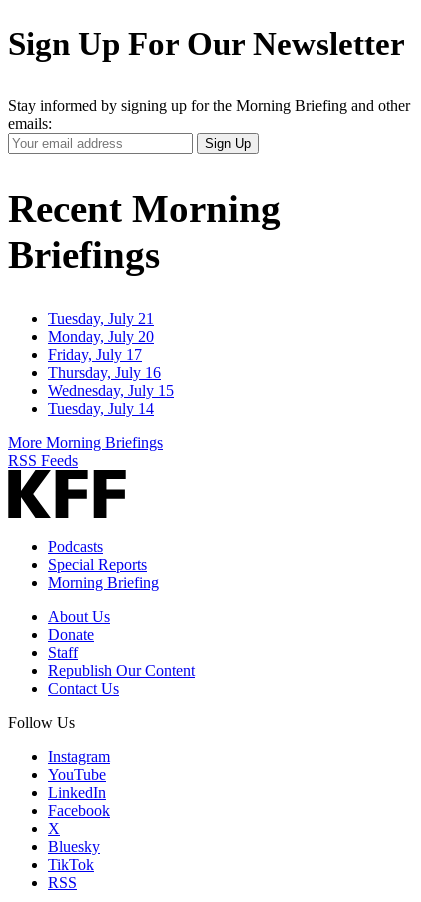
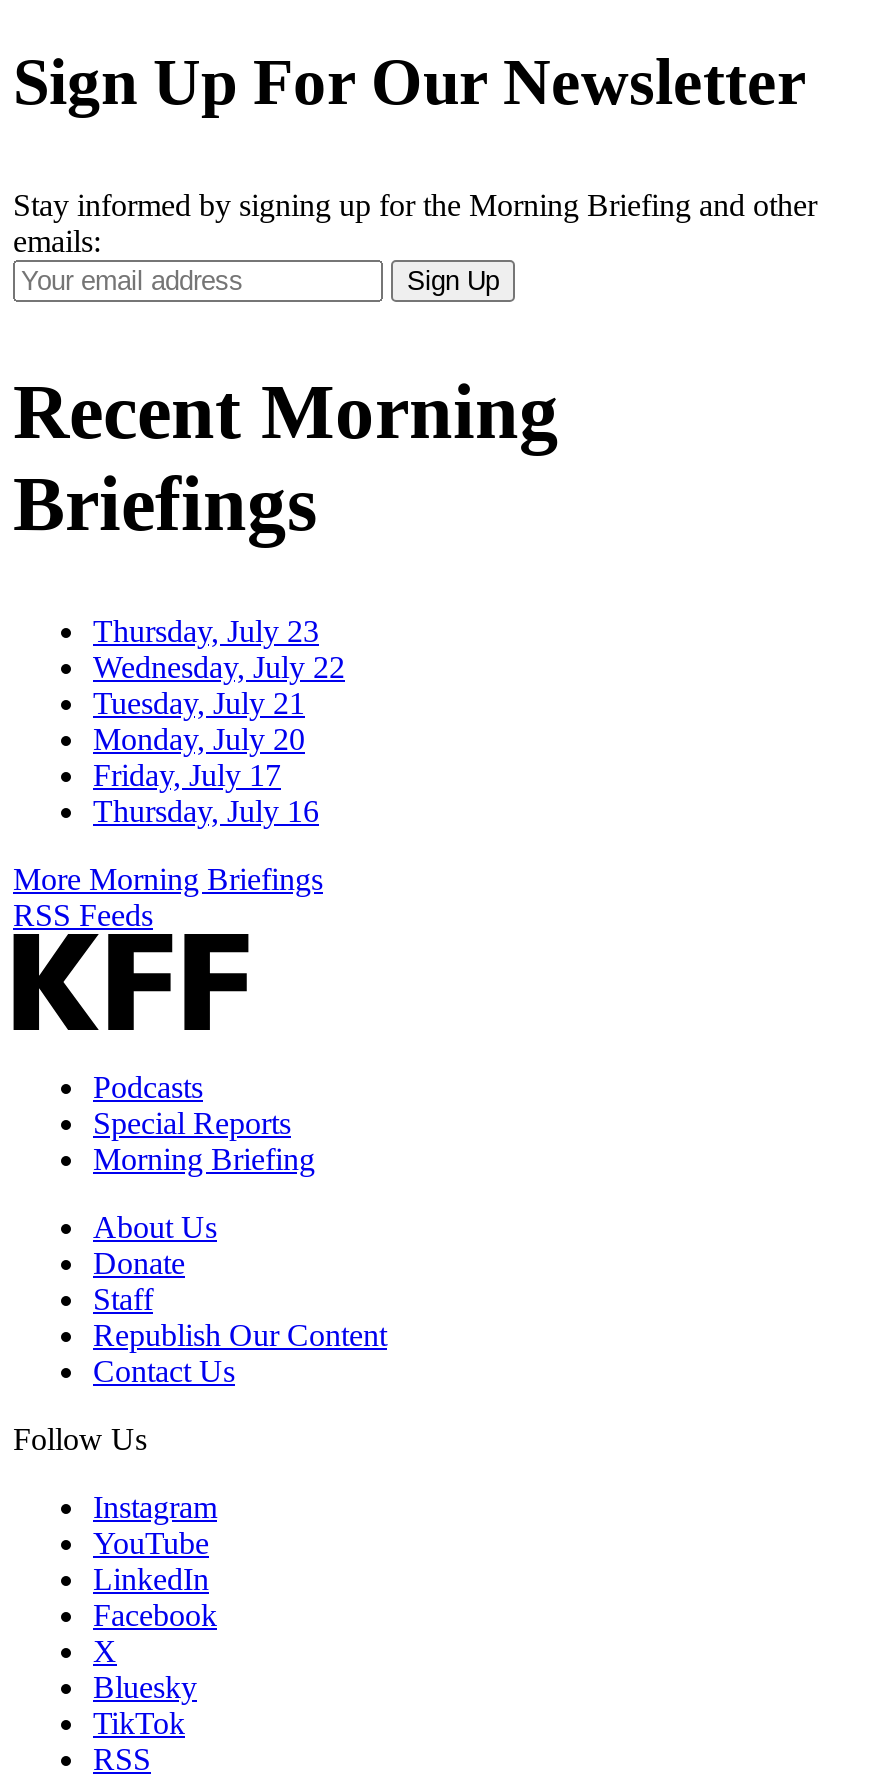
none -> [93,614,345,684] Thursday, July 23 | Wednesday, July 22
moved [48,310,161,381] -> [93,686,319,828]: Tuesday, July 21 | Monday, July 20 | Friday, July 17 | Thursday, July 16
[48,382,174,417] Wednesday, July 15 | Tuesday, July 14 -> none

